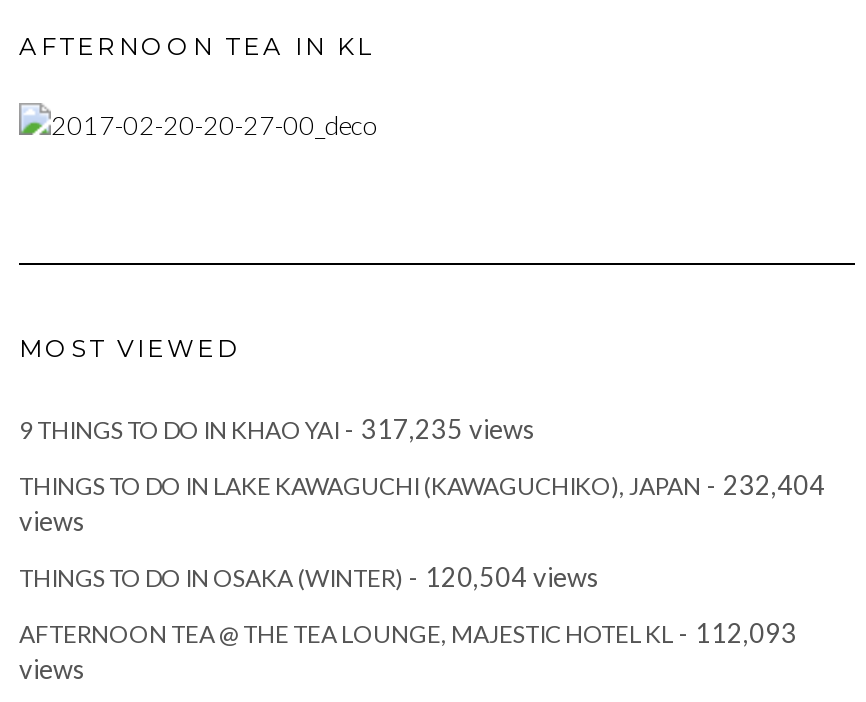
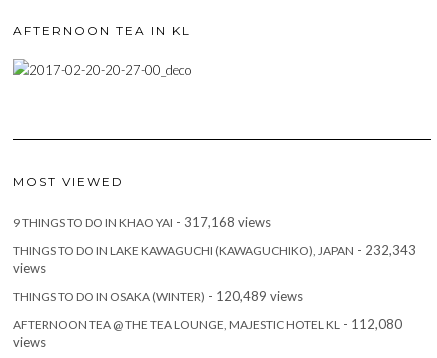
[19,412,535,444] 9 THINGS TO DO IN KHAO YAI - 317,235 views -> [13,213,271,229] 9 THINGS TO DO IN KHAO YAI - 317,168 views
[19,468,825,500] THINGS TO DO IN LAKE KAWAGUCHI (KAWAGUCHIKO), JAPAN - 232,404 -> [13,241,416,257] THINGS TO DO IN LAKE KAWAGUCHI (KAWAGUCHIKO), JAPAN - 232,343
[19,560,599,592] THINGS TO DO IN OSAKA (WINTER) - 120,504 views -> [13,287,303,303] THINGS TO DO IN OSAKA (WINTER) - 120,489 views
[19,616,797,648] AFTERNOON TEA @ THE TEA LOUNGE, MAJESTIC HOTEL KL - 112,093 -> [13,315,402,331] AFTERNOON TEA @ THE TEA LOUNGE, MAJESTIC HOTEL KL - 112,080

